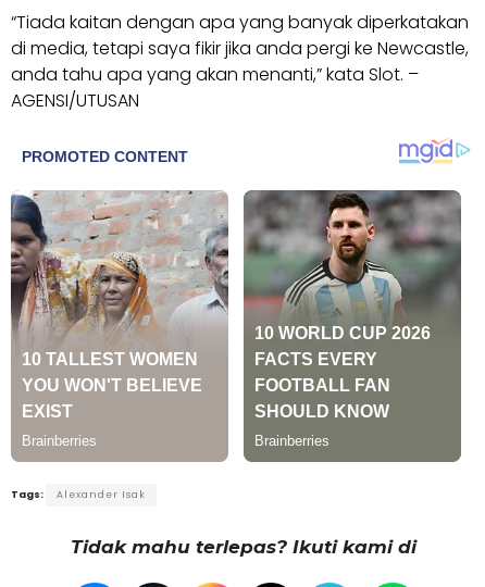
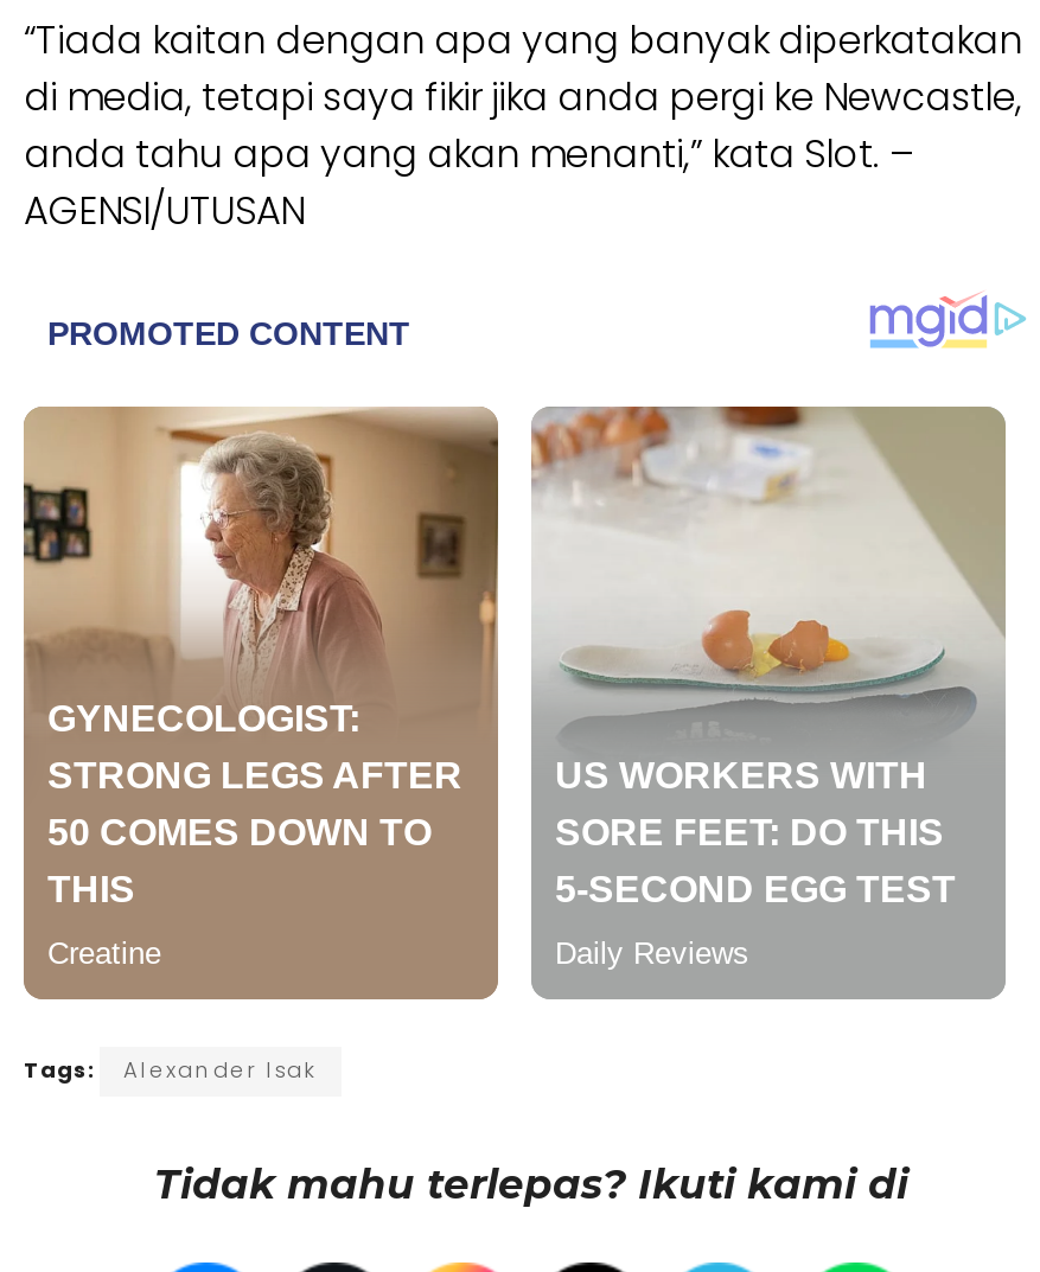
[10,190,229,462] [image] -> [21,404,500,997] [image]
[242,189,462,461] [image] -> [529,404,1008,995] [image]

